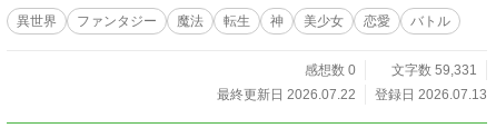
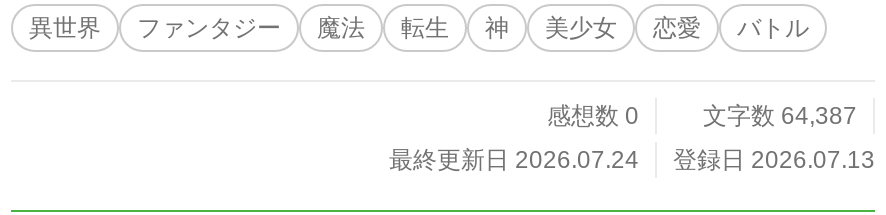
[391,62,477,78] 文字数 59,331 -> [703,102,857,130] 文字数 64,387
[217,87,487,102] 最終更新日 2026.07.22 登録日 2026.07.13 -> [389,146,875,174] 最終更新日 2026.07.24 登録日 2026.07.13

